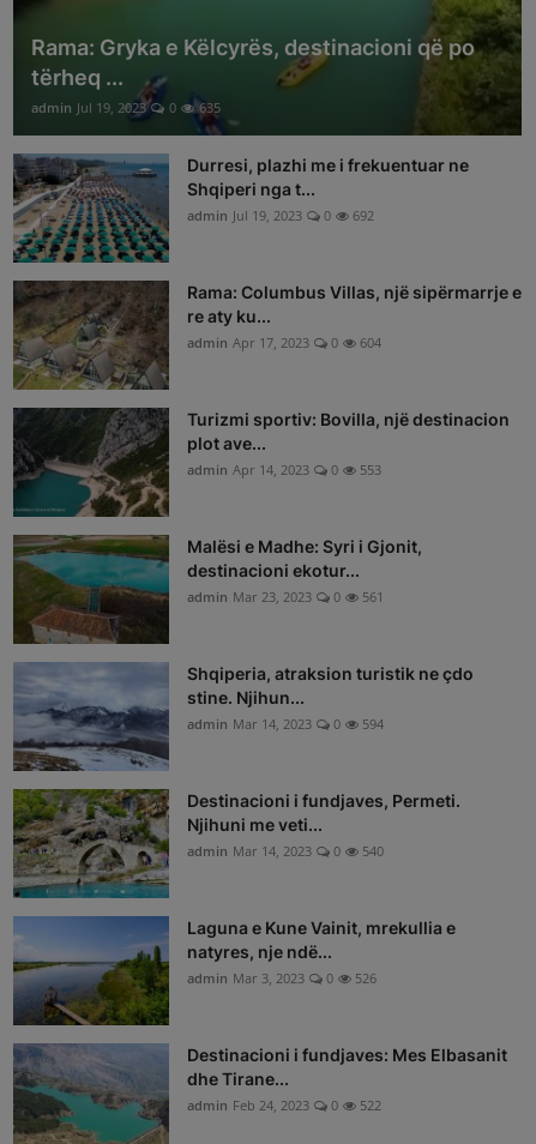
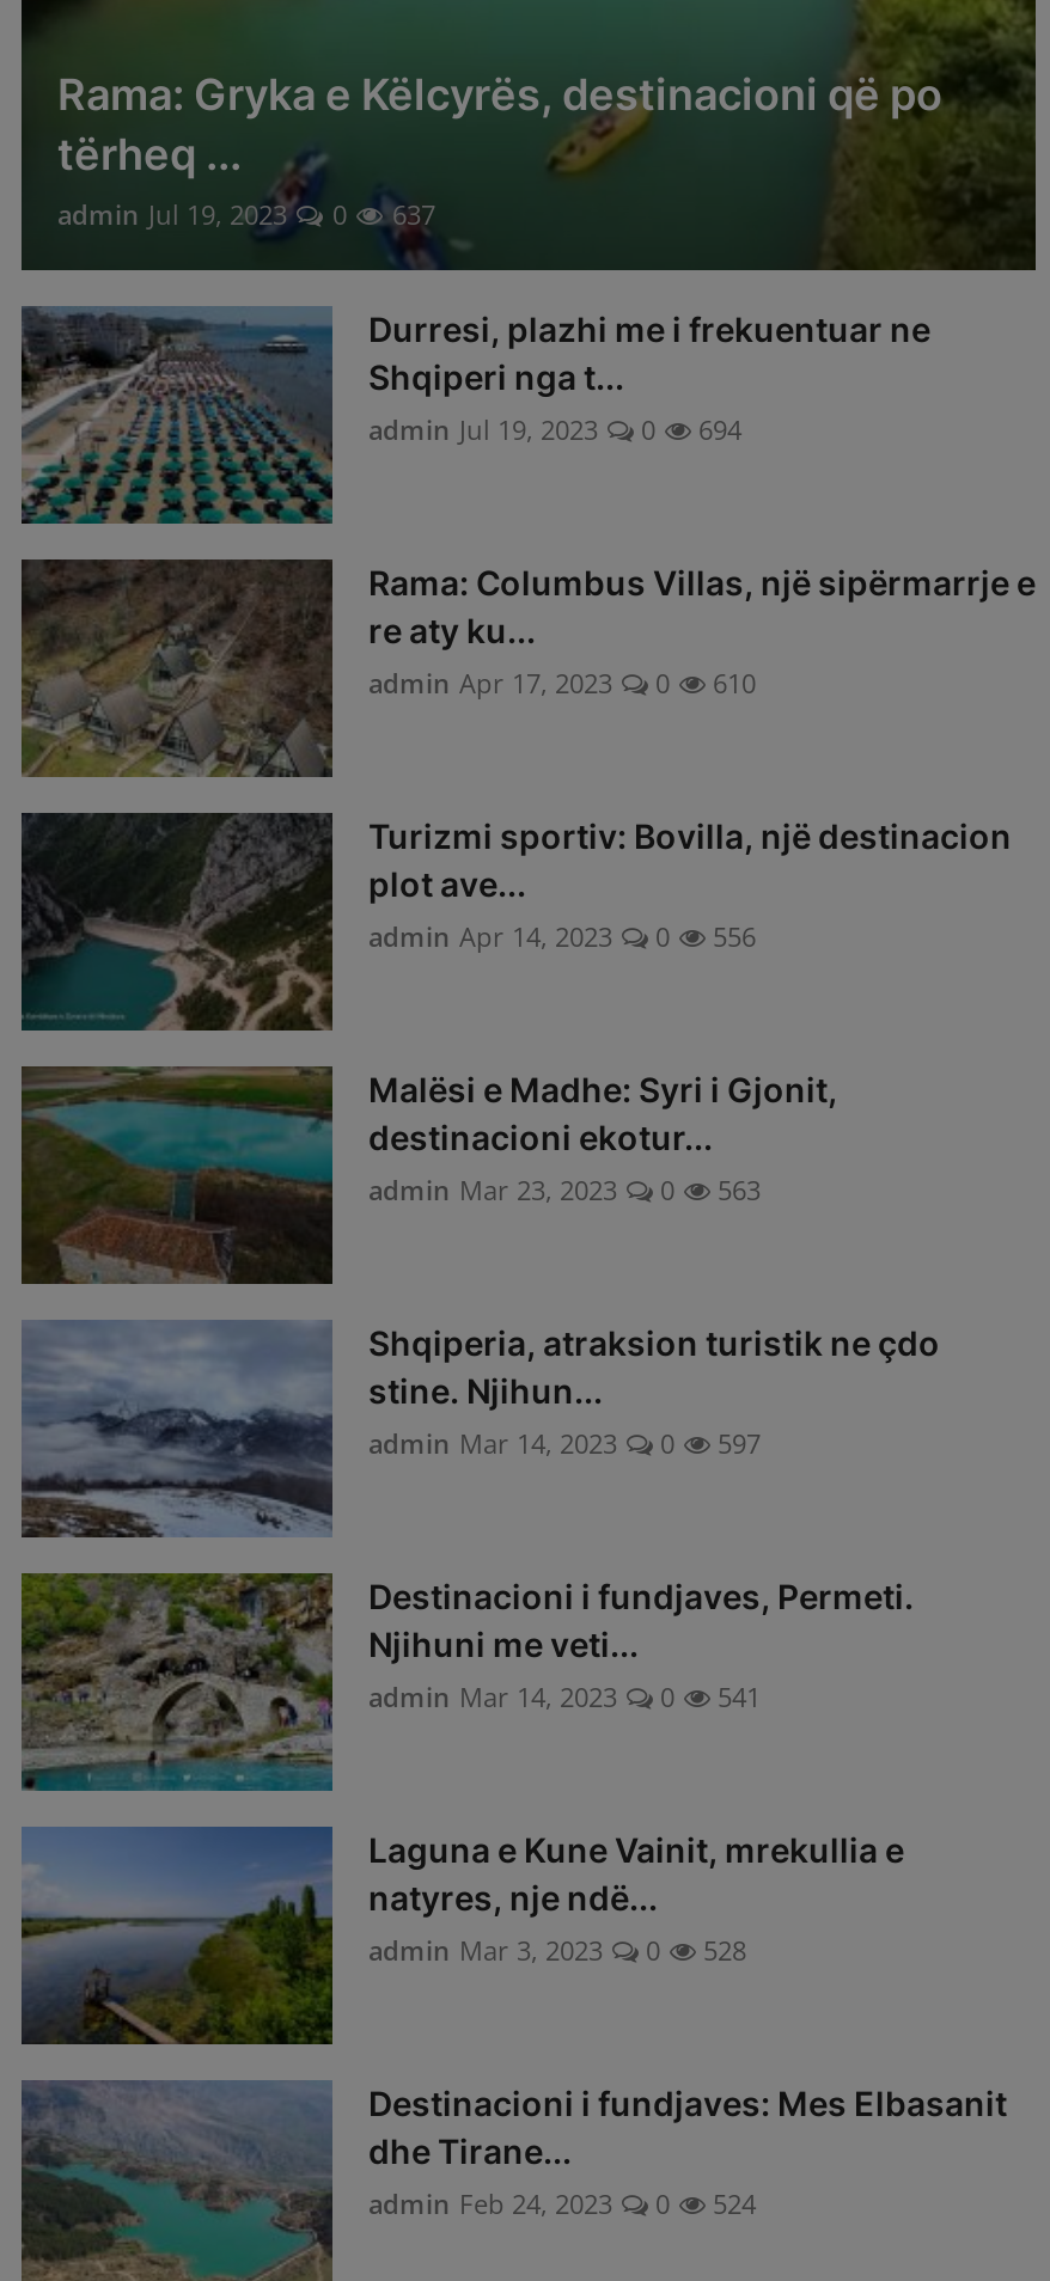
[31,98,221,116] admin Jul 19, 2023 0 635 -> [57,195,435,231] admin Jul 19, 2023 0 637
[187,206,374,224] admin Jul 19, 2023 0 692 -> [368,410,741,446] admin Jul 19, 2023 0 694
[187,333,381,351] admin Apr 17, 2023 0 604 -> [368,663,756,699] admin Apr 17, 2023 0 610
[187,460,381,478] admin Apr 14, 2023 0 553 -> [368,917,756,953] admin Apr 14, 2023 0 556
[187,587,384,605] admin Mar 23, 2023 0 561 -> [368,1170,761,1206] admin Mar 23, 2023 0 563
[187,714,384,732] admin Mar 14, 2023 0 594 -> [368,1424,761,1460] admin Mar 14, 2023 0 597
[187,841,384,859] admin Mar 14, 2023 0 540 -> [368,1677,761,1713] admin Mar 14, 2023 0 541
[187,968,377,986] admin Mar 3, 2023 0 526 -> [368,1931,746,1967] admin Mar 3, 2023 0 528
[187,1095,381,1113] admin Feb 24, 2023 0 522 -> [368,2184,756,2220] admin Feb 24, 2023 0 524

